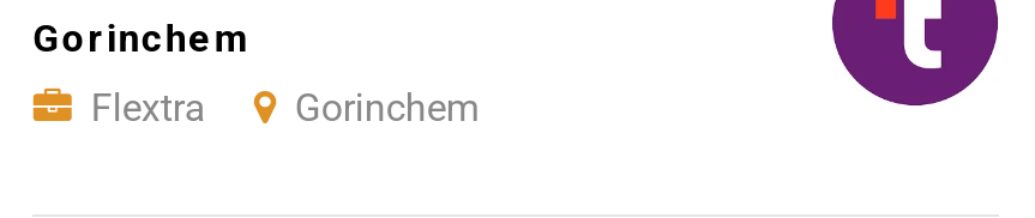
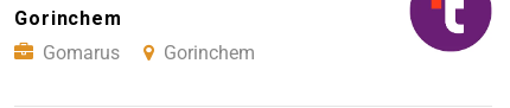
[91,84,206,130] Flextra -> [43,42,120,64] Gomarus

